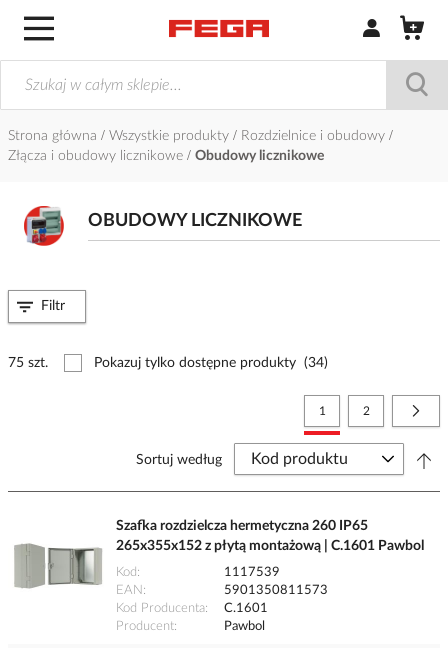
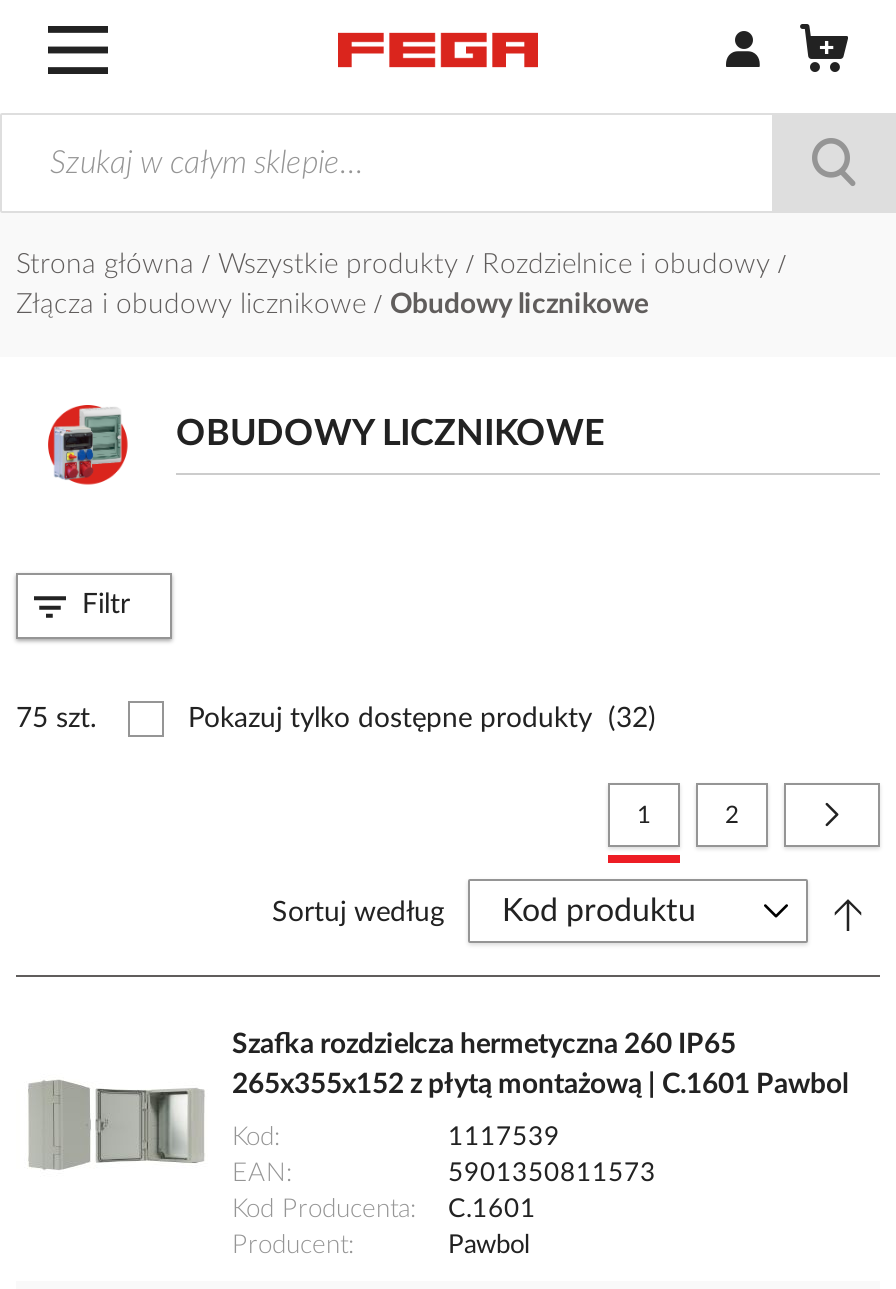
[94,356,328,370] Pokazuj tylko dostępne produkty (34) -> [188,706,656,734] Pokazuj tylko dostępne produkty (32)

